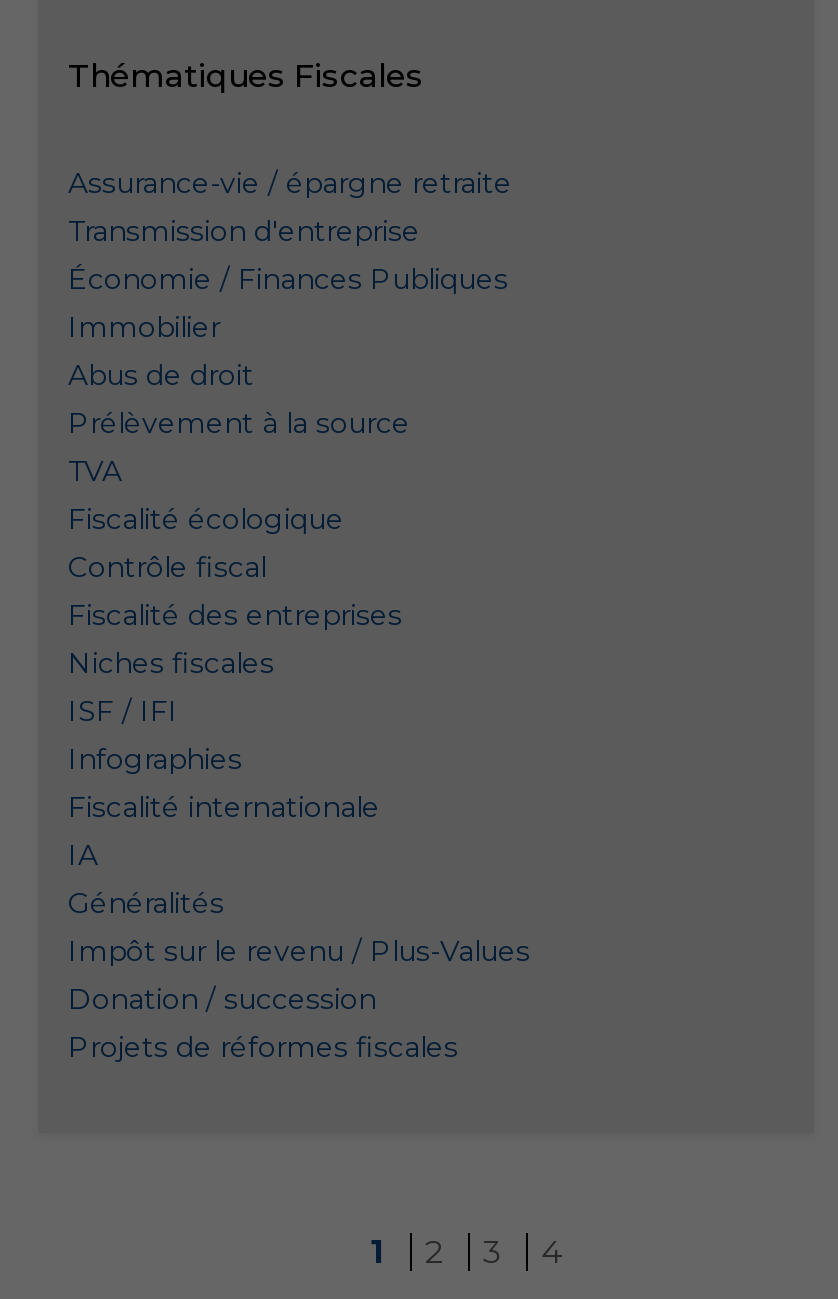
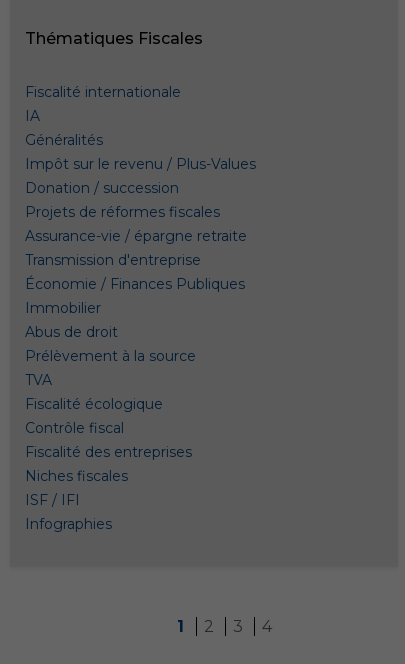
moved [68,164,512,776] -> [25,227,247,533]: Assurance-vie / épargne retraite | Transmission d'entreprise | Économie / Finances Publiques | ... | ISF / IFI | Infographies
moved [68,788,530,1064] -> [25,83,256,221]: Fiscalité internationale | IA | Généralités | Impôt sur le revenu / Plus-Values | Donation / succession | Projets de réformes fiscales

